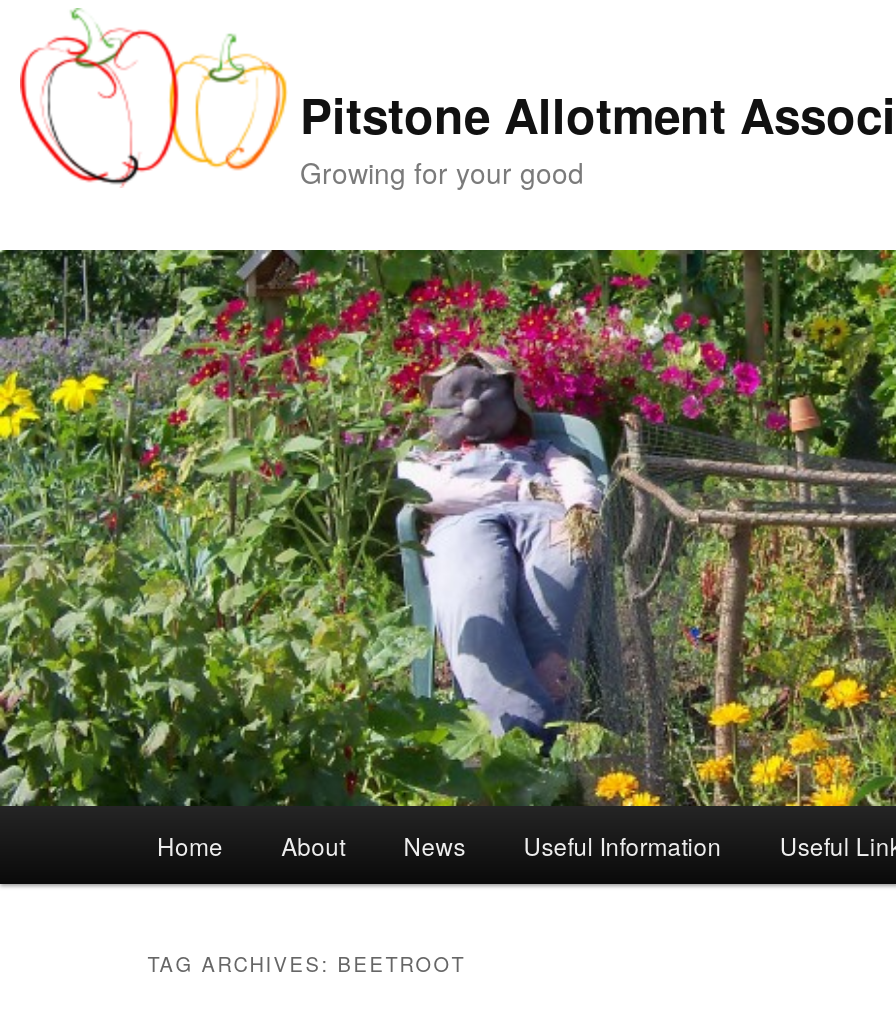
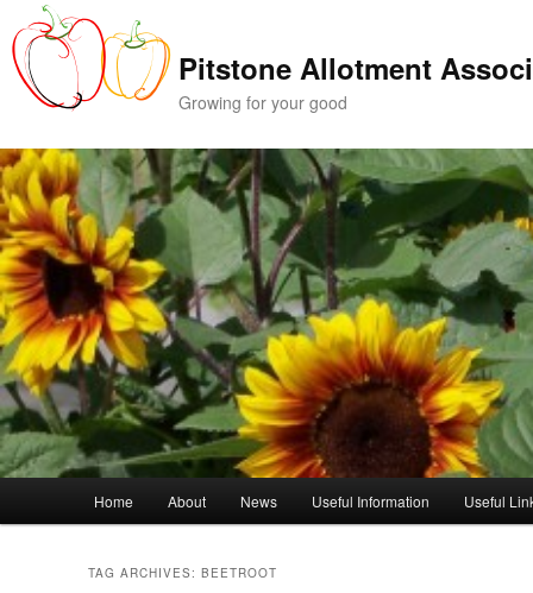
[6,248,890,808] [image] -> [4,147,529,479] [image]

